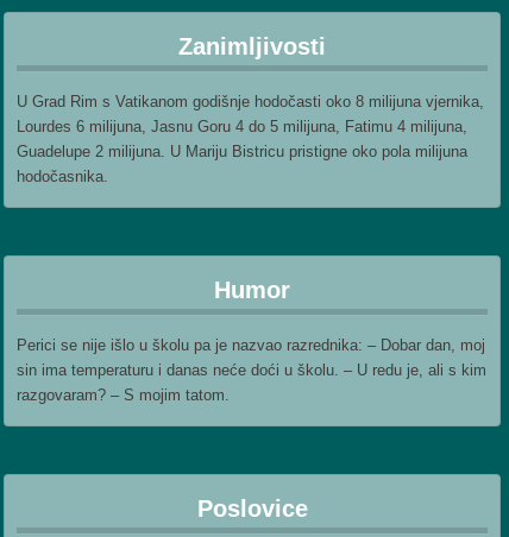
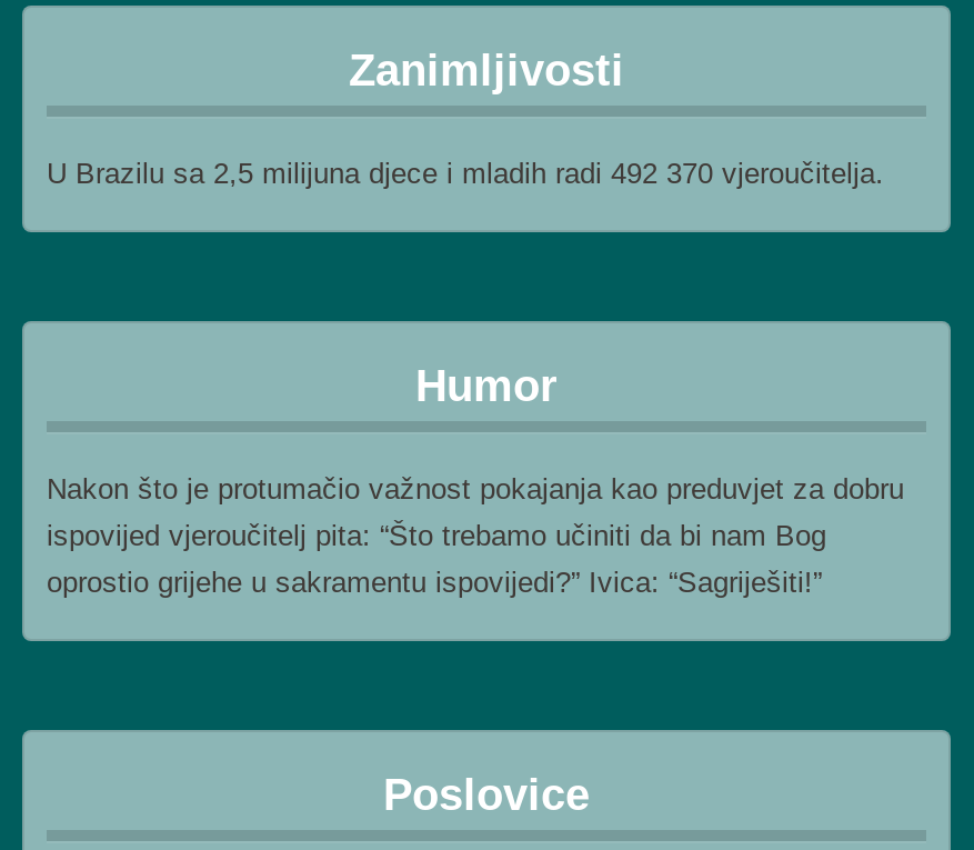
[17,92,484,185] U Grad Rim s Vatikanom godišnje hodočasti oko 8 milijuna vjernika, | Lourdes 6 milijuna, Jasnu Goru 4 do 5 milijuna, Fatimu 4 milijuna, | Guadelupe 2 milijuna. U Mariju Bistricu pristigne oko pola milijuna | hodočasnika. -> [47,156,884,189] U Brazilu sa 2,5 milijuna djece i mladih radi 492 370 vjeroučitelja.
[17,336,486,403] Perici se nije išlo u školu pa je nazvao razrednika: – Dobar dan, moj | sin ima temperaturu i danas neće doći u školu. – U redu je, ali s kim | razgovaram? – S mojim tatom. -> [47,471,904,598] Nakon što je protumačio važnost pokajanja kao preduvjet za dobru | ispovijed vjeroučitelj pita: “Što trebamo učiniti da bi nam Bog | oprostio grijehe u sakramentu ispovijedi?” Ivica: “Sagriješiti!”

